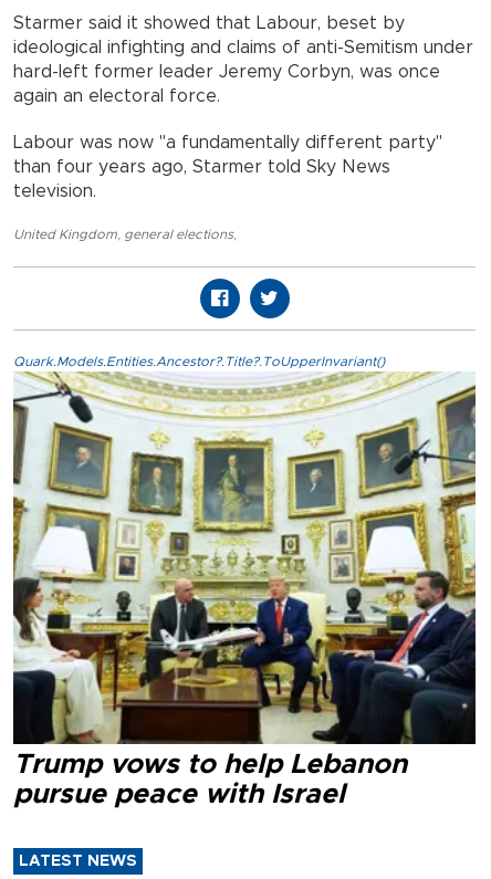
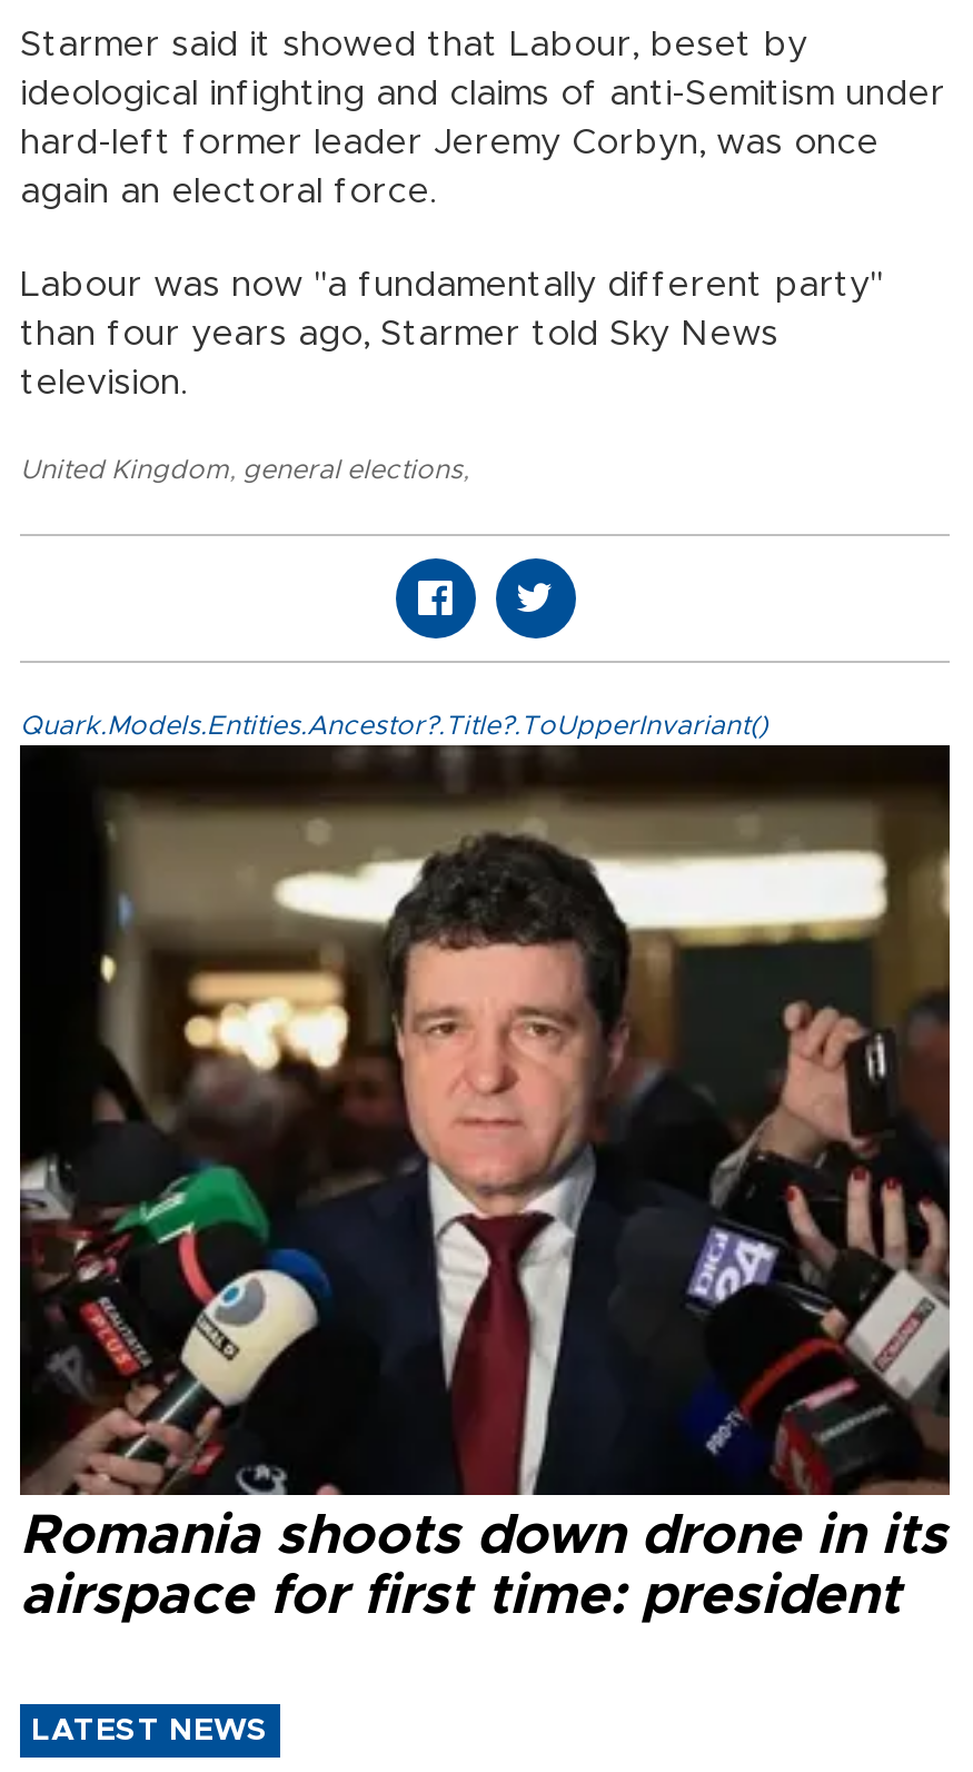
[12,372,477,809] [image] | Trump vows to help Lebanon | pursue peace with Israel -> [18,743,952,1625] [image] | Romania shoots down drone in its | airspace for first time: president

